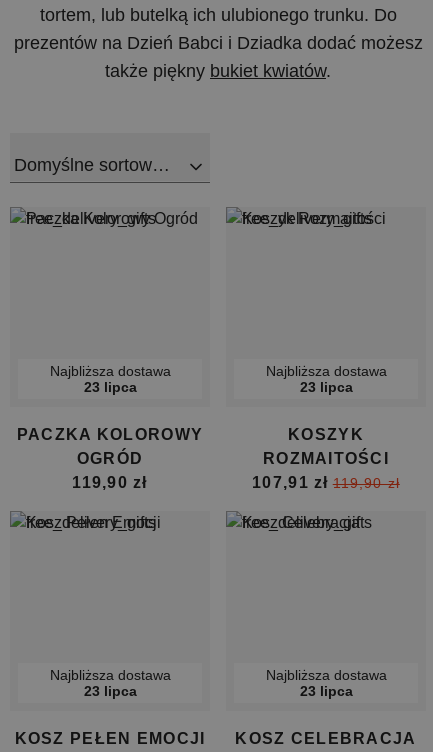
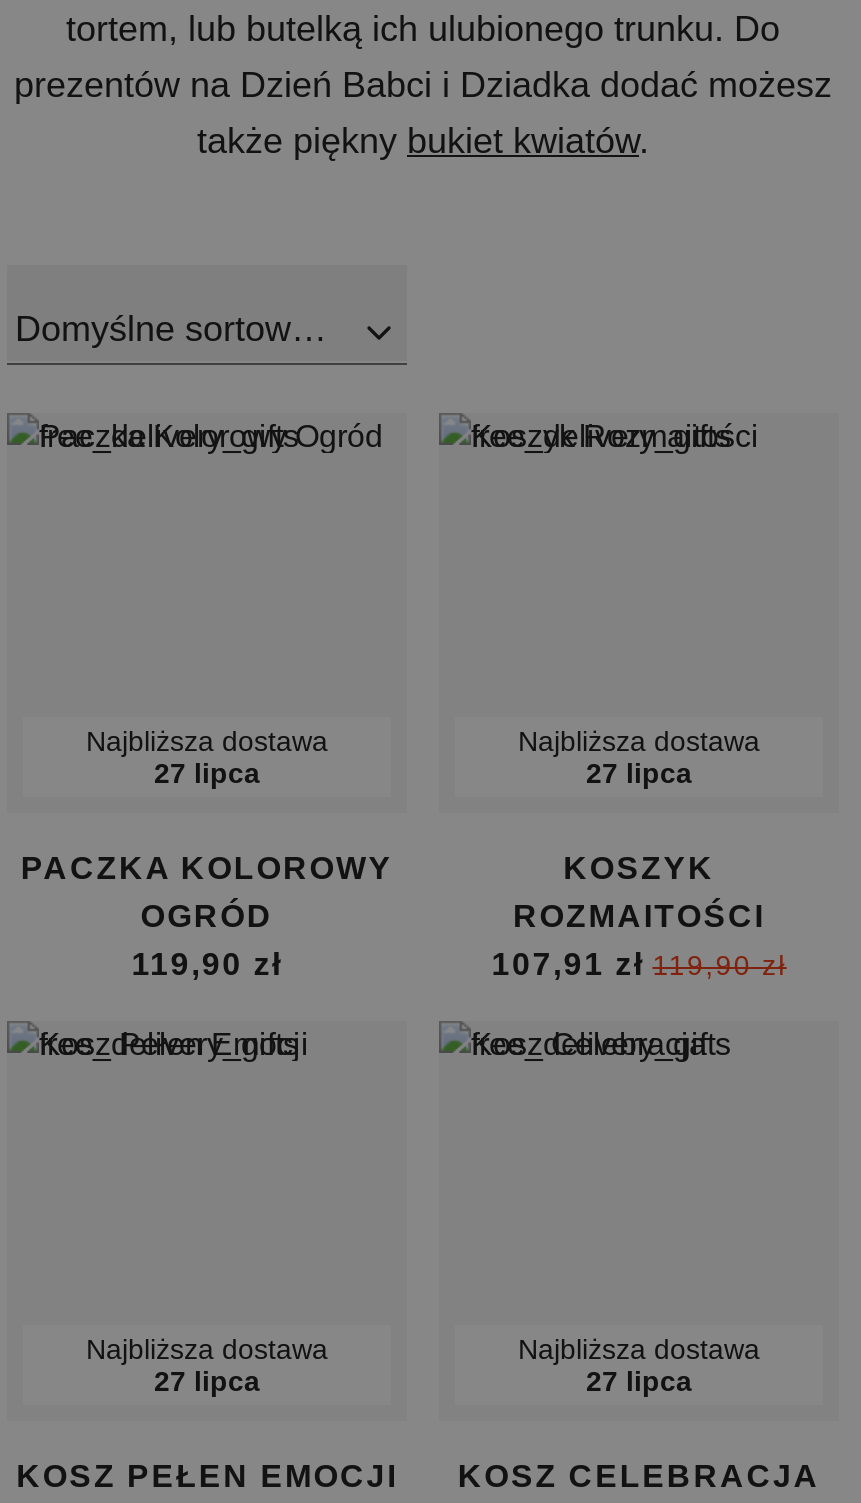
[83,379,136,395] 23 lipca -> [154,757,260,789] 27 lipca
[299,379,352,395] 23 lipca -> [586,757,692,789] 27 lipca
[83,683,136,699] 23 lipca -> [154,1365,260,1397] 27 lipca
[299,683,352,699] 23 lipca -> [586,1365,692,1397] 27 lipca

